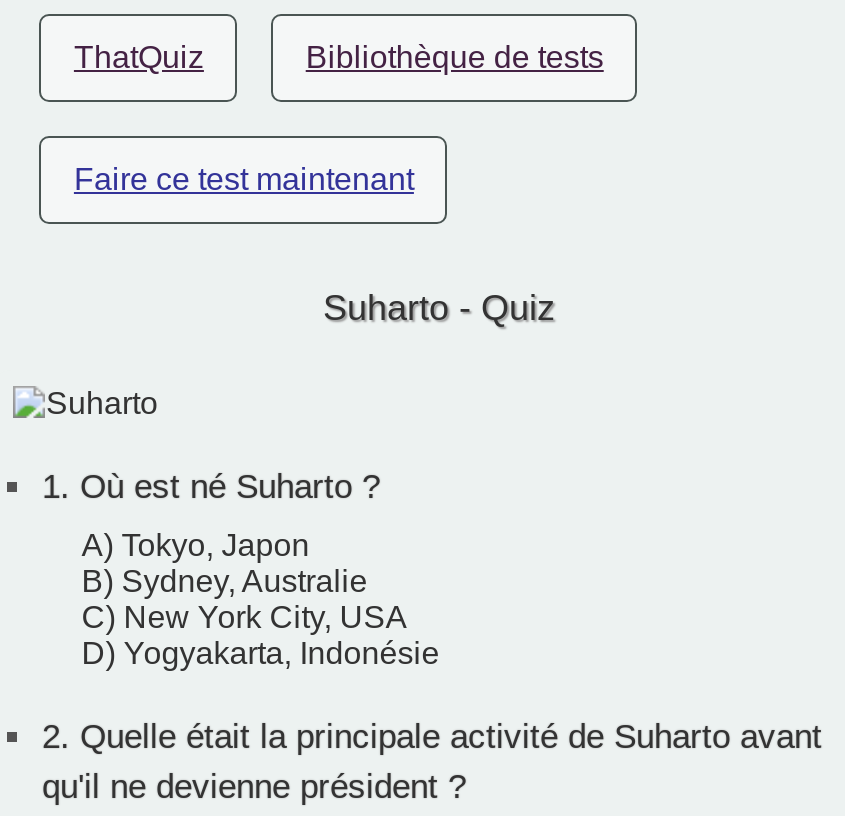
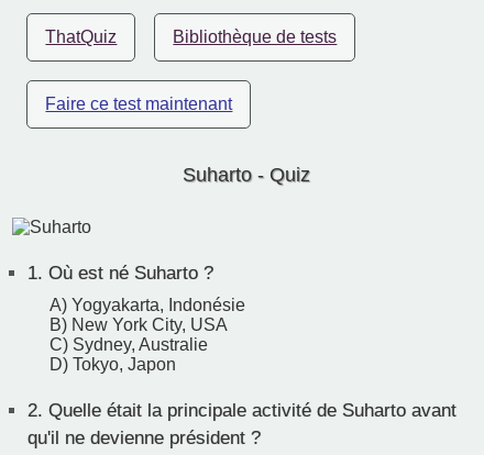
[82,528,440,670] A) Tokyo, Japon | B) Sydney, Australie | C) New York City, USA | D) Yogyakarta, Indonésie -> [50,296,246,374] A) Yogyakarta, Indonésie | B) New York City, USA | C) Sydney, Australie | D) Tokyo, Japon

